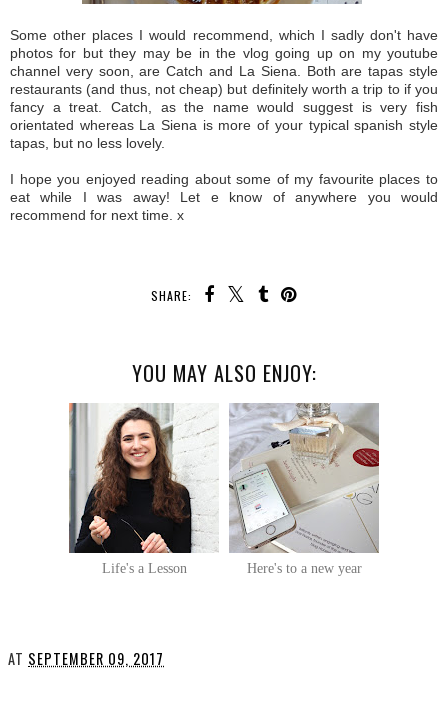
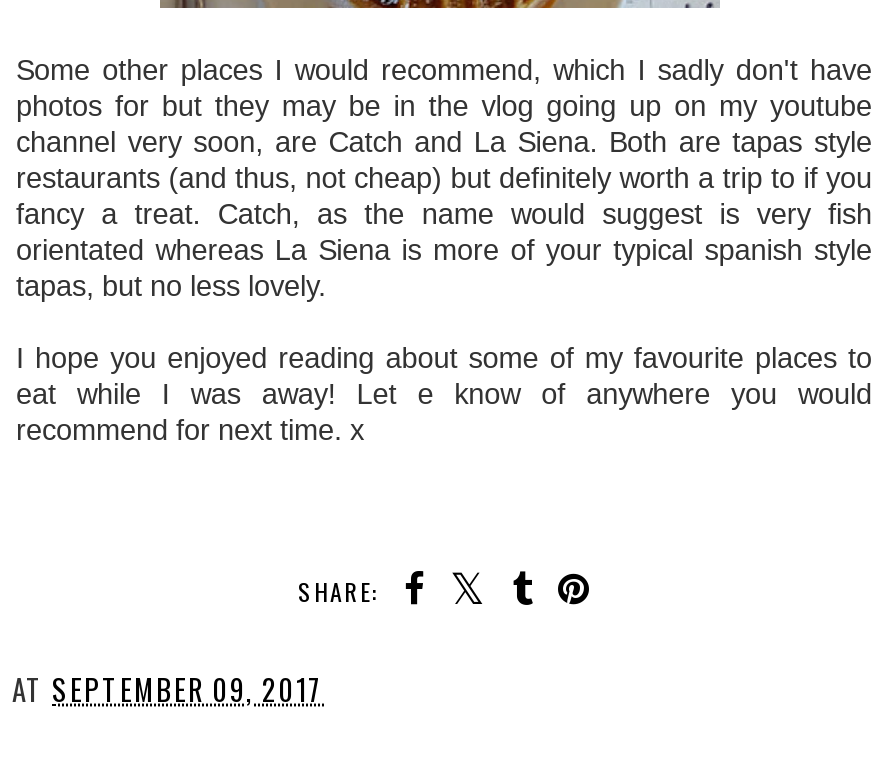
[131,358,316,388] YOU MAY ALSO ENJOY: -> none
[68,402,361,576] [image] | Life's a Lesson | Here's to a new year -> none
[228,402,380,554] [image] -> none

